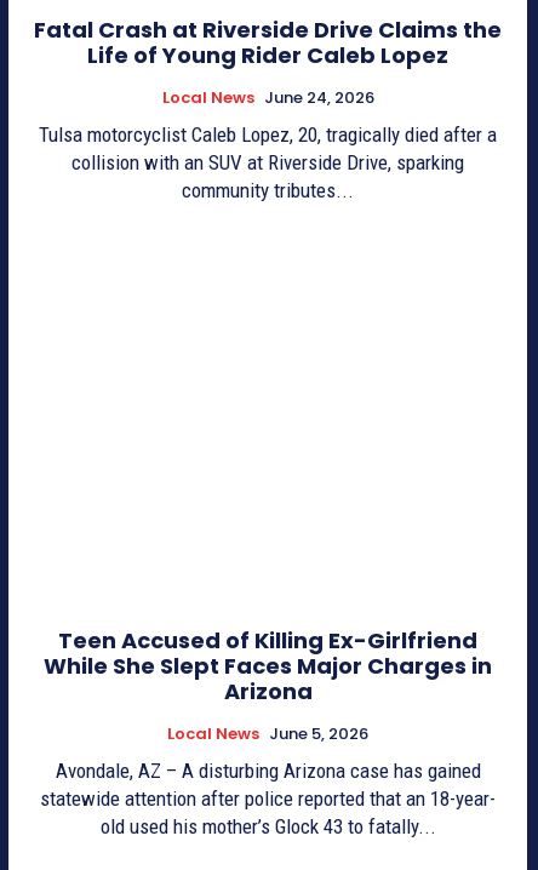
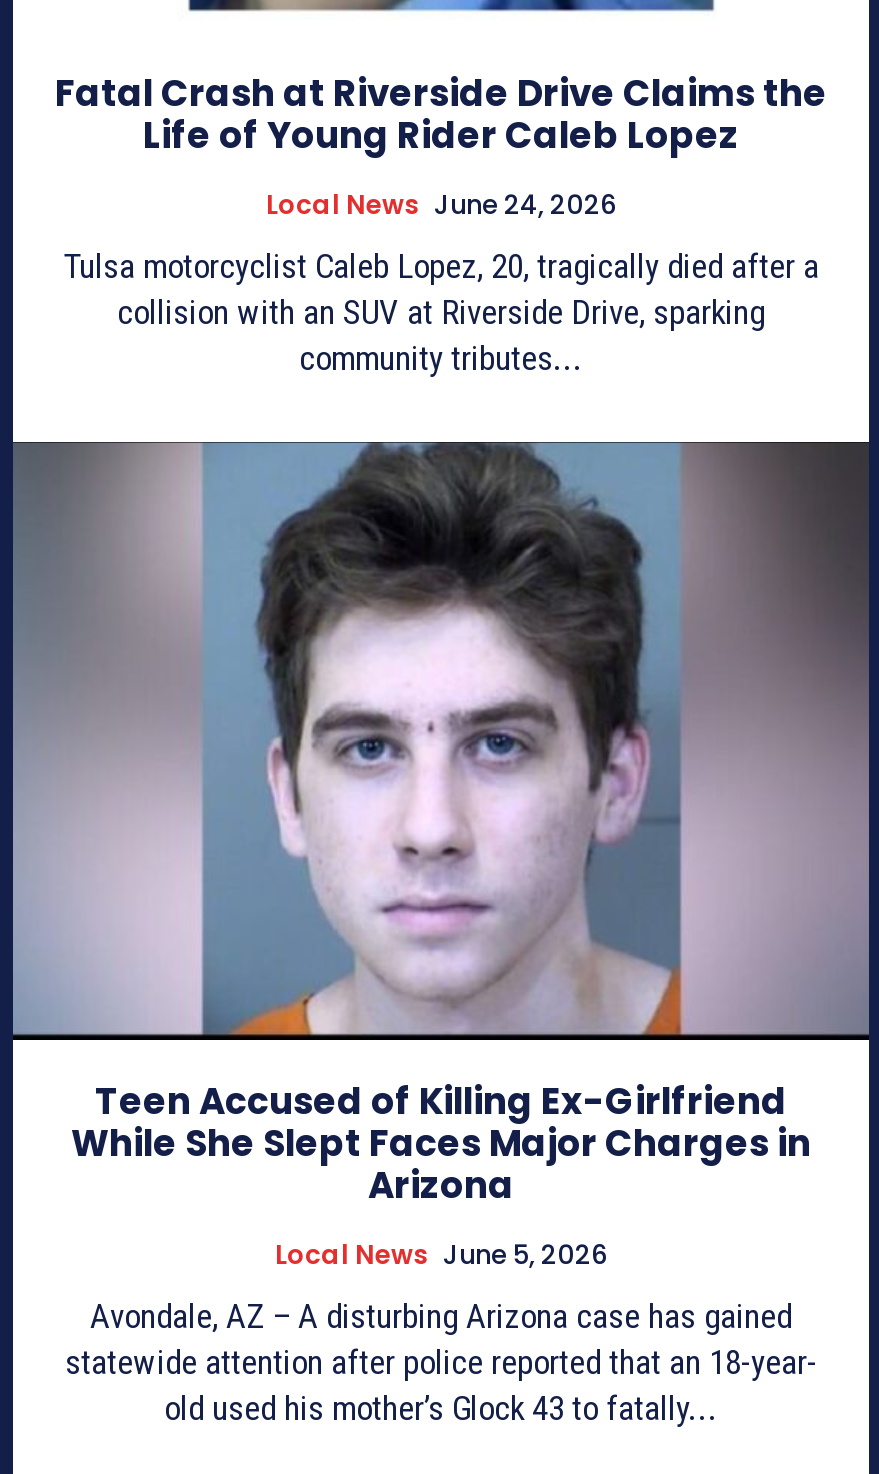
none -> [13,440,869,1042] [image]

